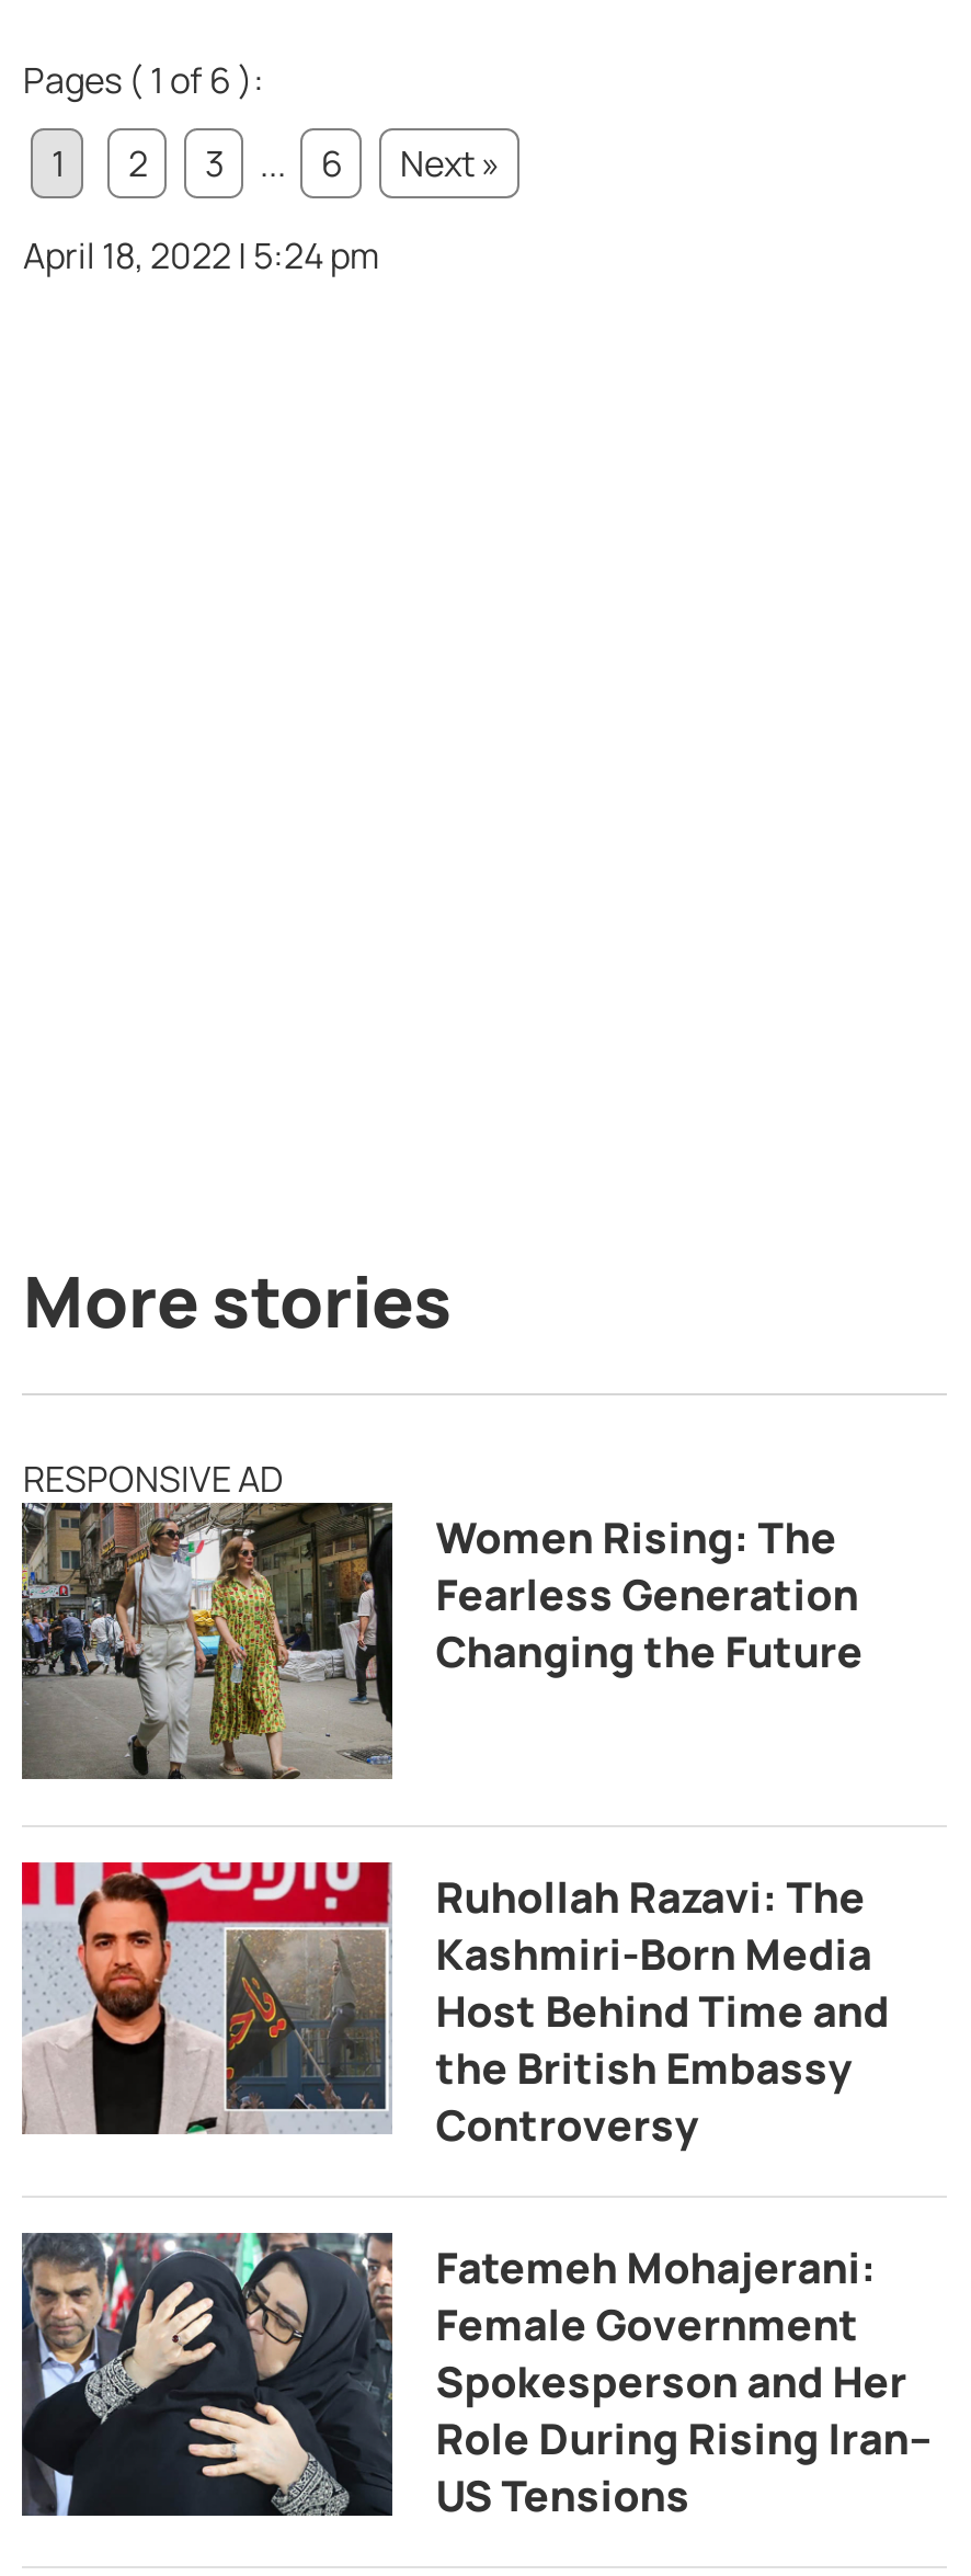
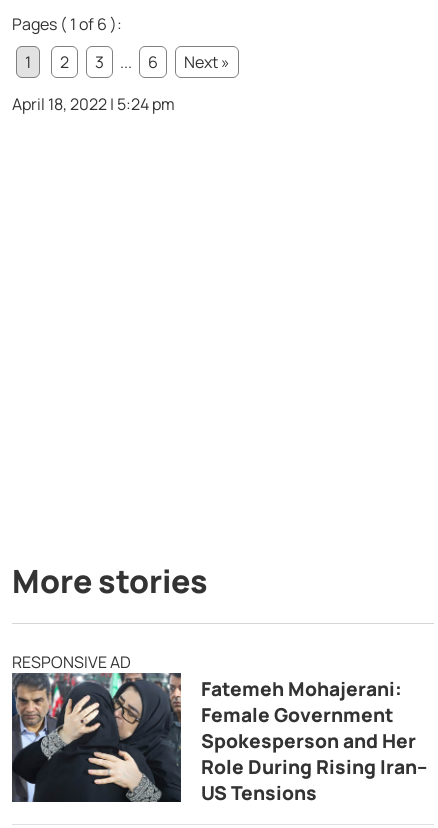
[20,1501,863,1781] [image] | Women Rising: The | Fearless Generation | Changing the Future -> none
[20,1858,889,2155] [image] | Ruhollah Razavi: The | Kashmiri-Born Media | Host Behind Time and | the British Embassy | Controversy -> none

